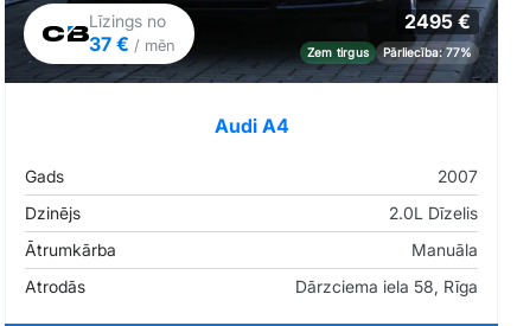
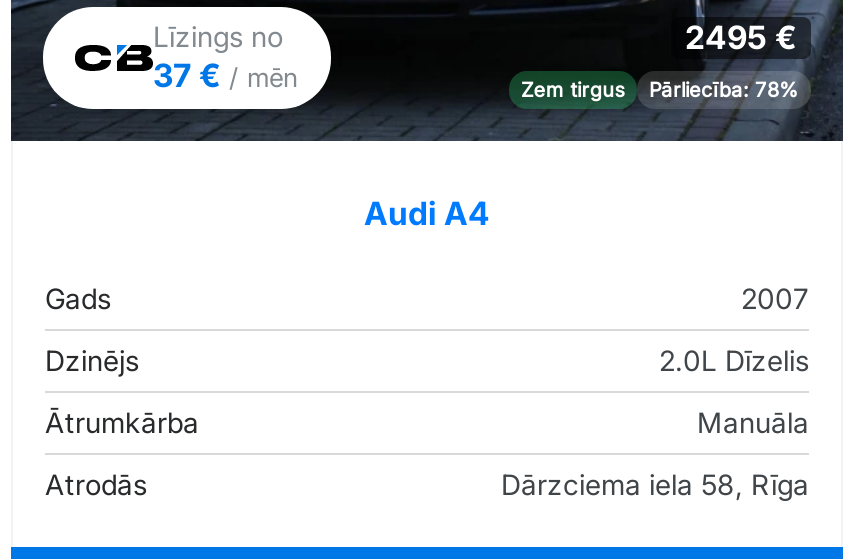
[307,45,472,60] Zem tirgus Pārliecība: 77% -> [521,76,799,100] Zem tirgus Pārliecība: 78%

